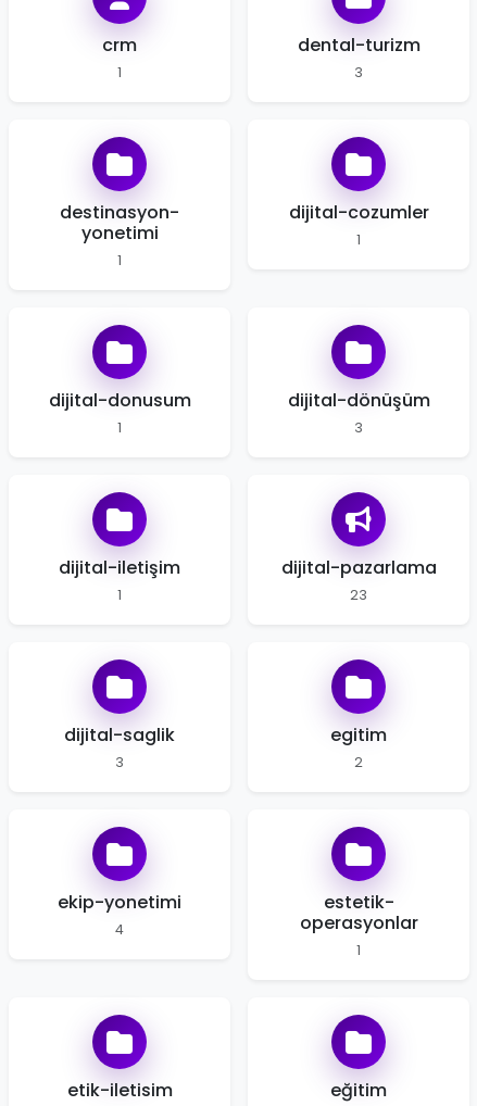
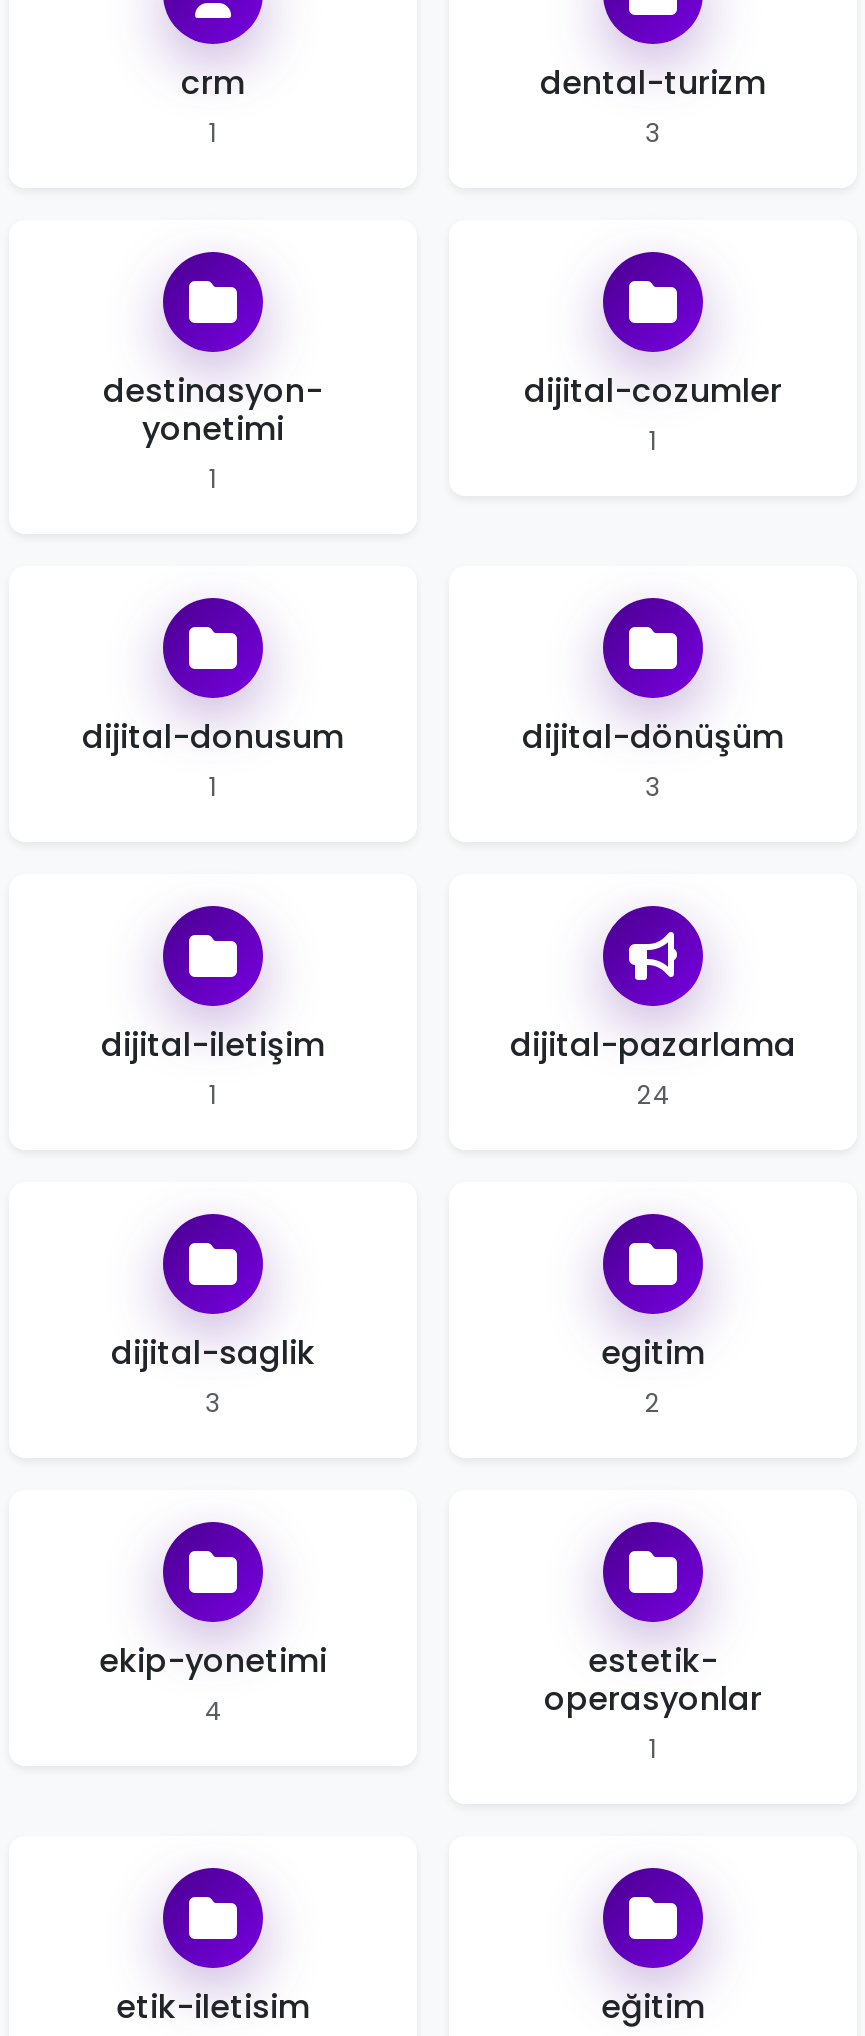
[350,585,367,604] 23 -> [637,1078,669,1112] 24

